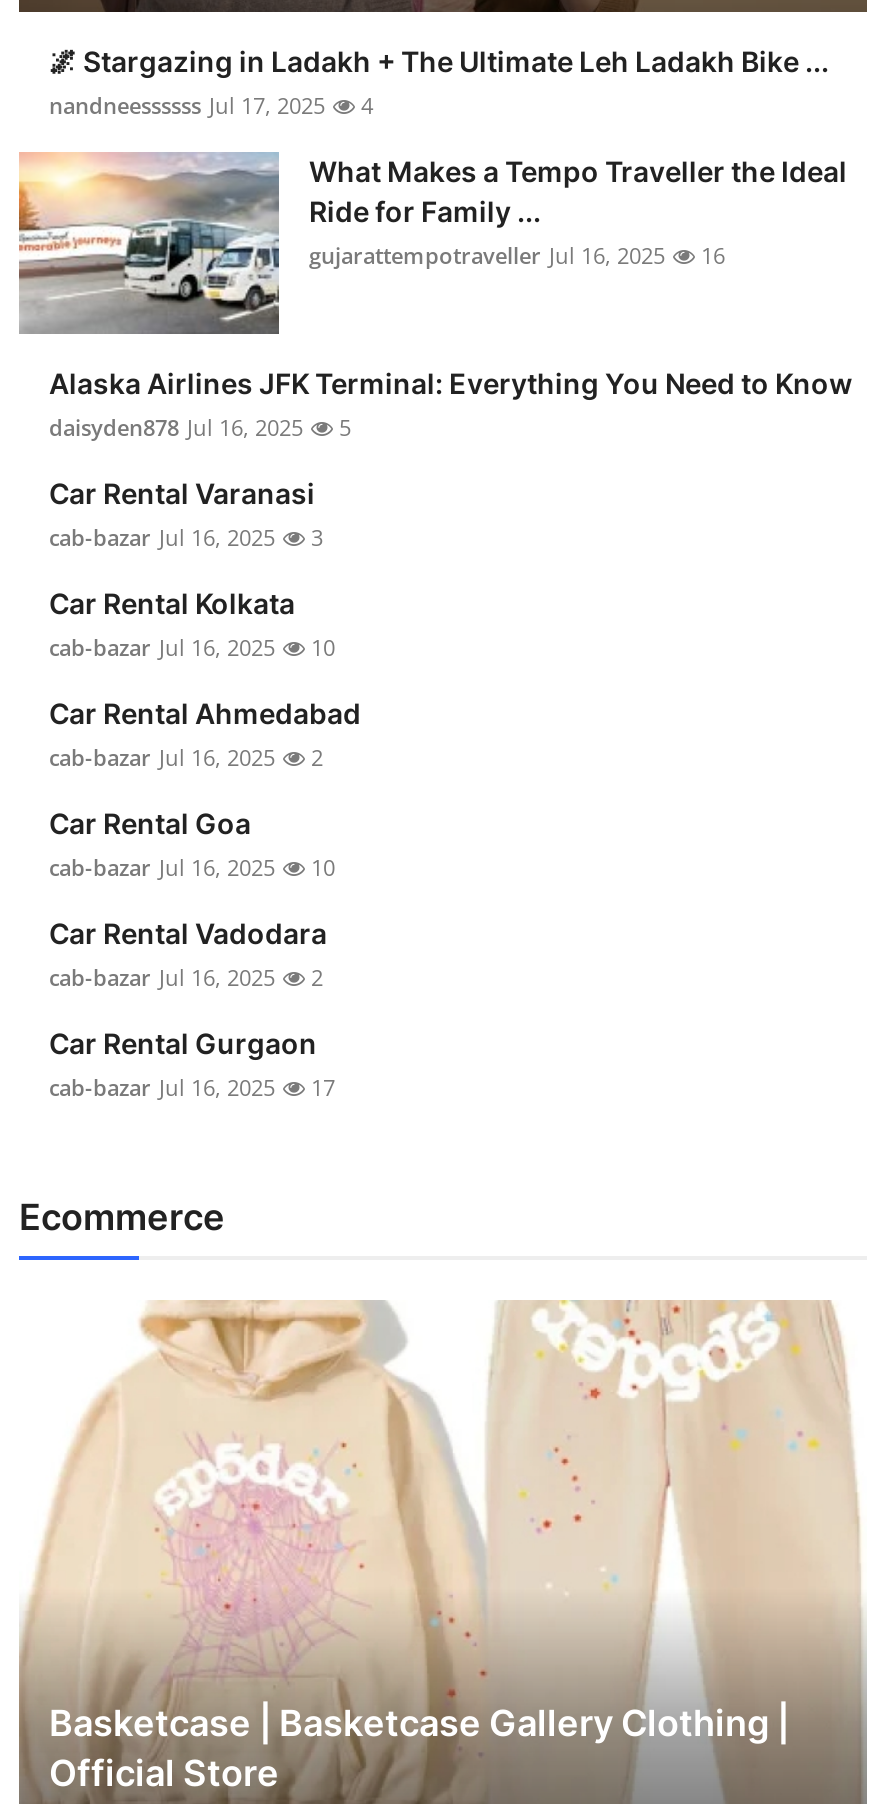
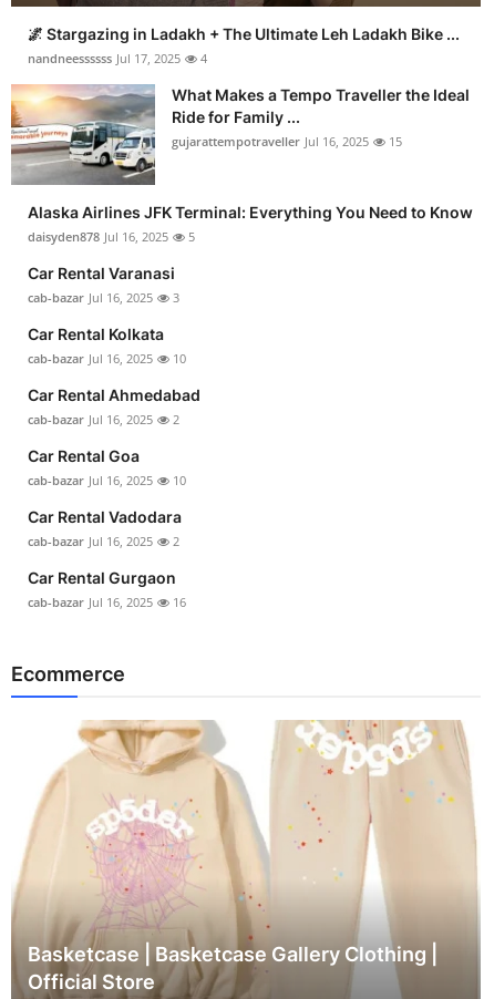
[309,241,725,271] gujarattempotraveller Jul 16, 2025 16 -> [172,133,402,150] gujarattempotraveller Jul 16, 2025 15
[49,1073,335,1103] cab-bazar Jul 16, 2025 17 -> [28,594,186,611] cab-bazar Jul 16, 2025 16

